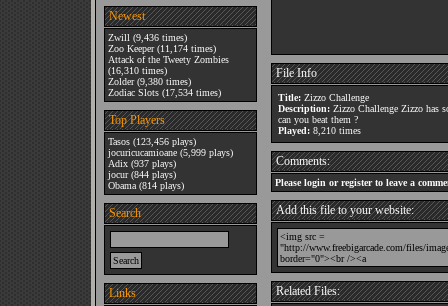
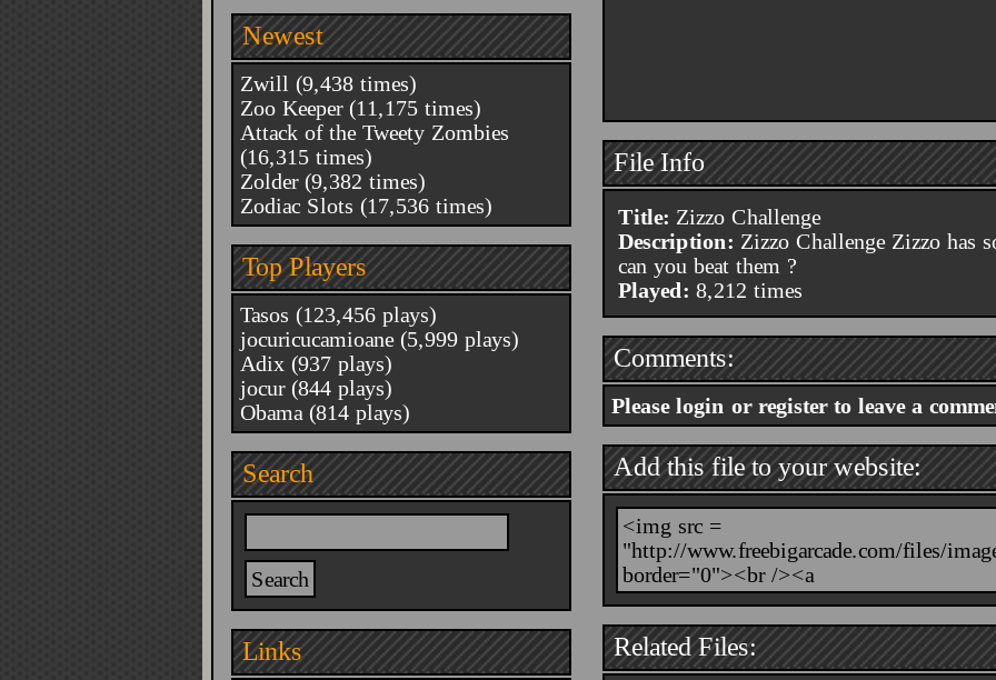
[108,32,187,43] Zwill (9,436 times) -> [240,71,416,96] Zwill (9,438 times)
[108,43,216,54] Zoo Keeper (11,174 times) -> [240,96,480,120] Zoo Keeper (11,175 times)
[108,65,167,76] (16,310 times) -> [240,144,371,169] (16,315 times)
[108,76,191,87] Zolder (9,380 times) -> [240,169,425,193] Zolder (9,382 times)
[108,87,221,98] Zodiac Slots (17,534 times) -> [240,193,491,218] Zodiac Slots (17,536 times)
[278,125,361,136] Played: 8,210 times -> [618,278,803,302] Played: 8,212 times

